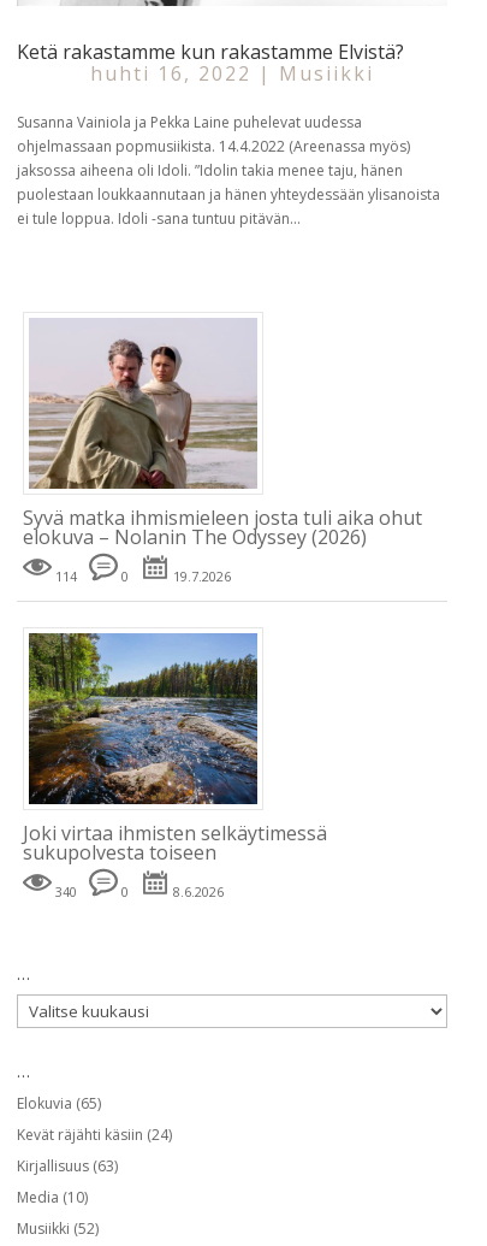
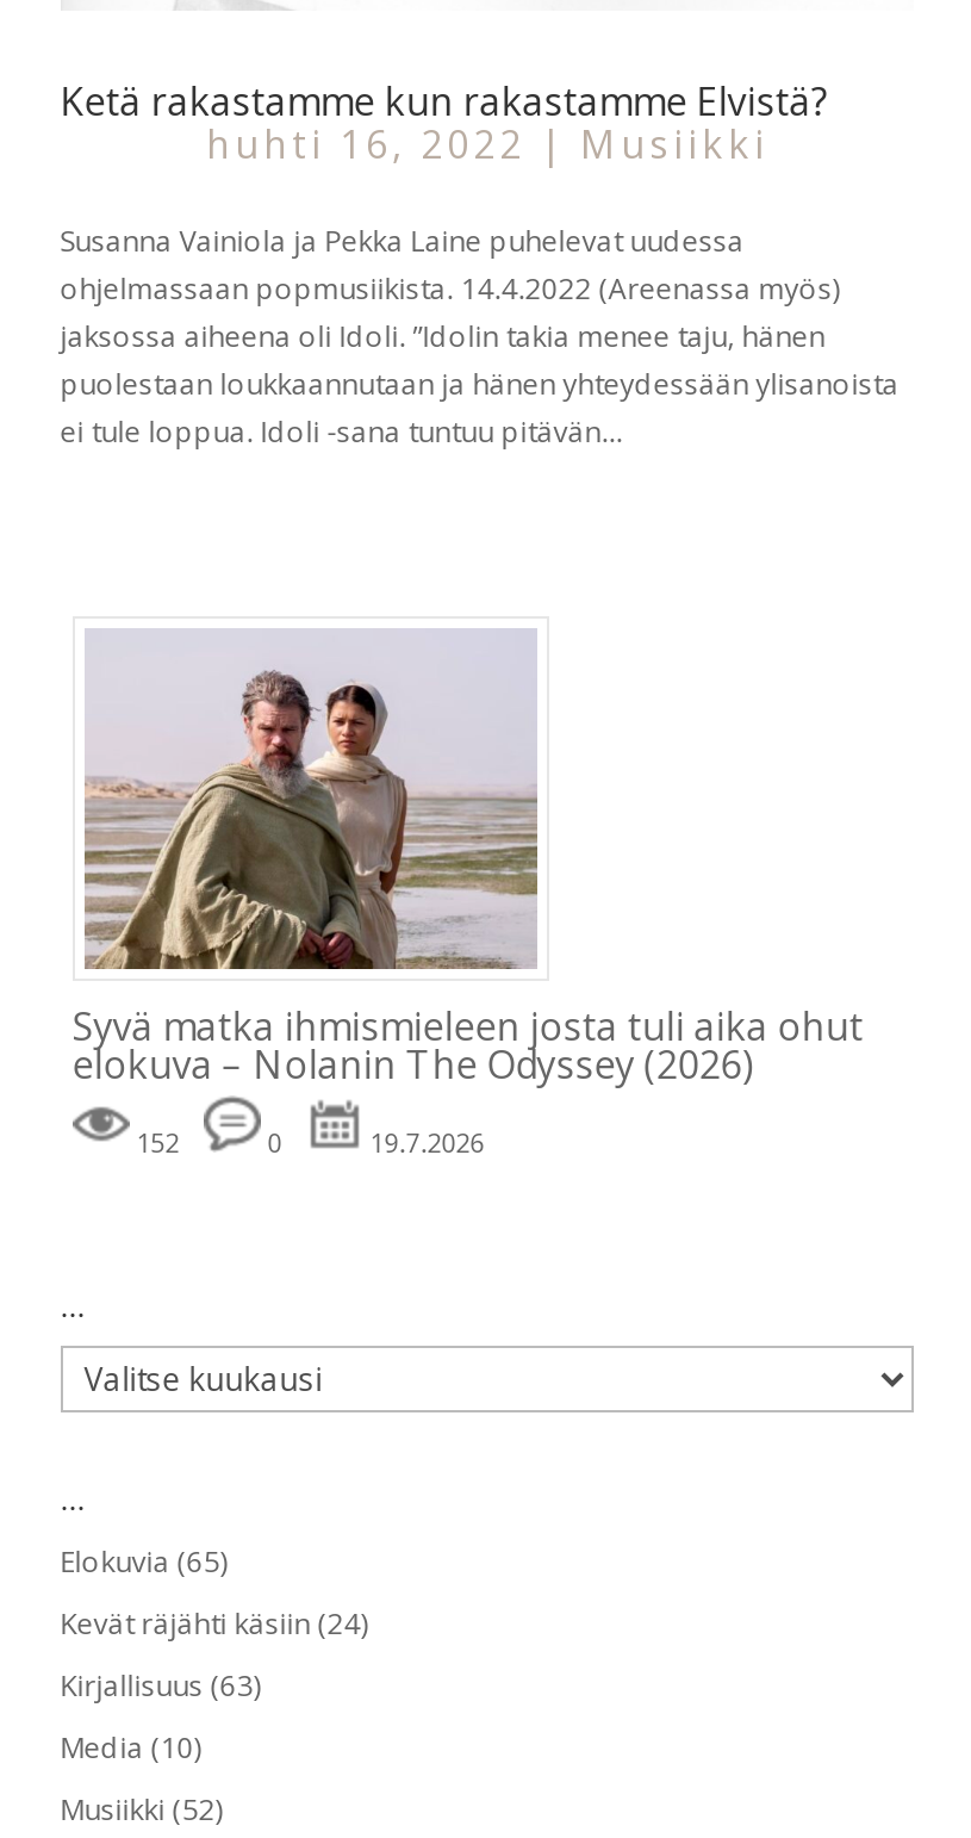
[51,567,77,585] 114 -> [129,1123,179,1159] 152
[23,632,327,901] [image] | Joki virtaa ihmisten selkäytimessä | sukupolvesta toiseen | 340 | 0 | 8.6.2026 -> none

